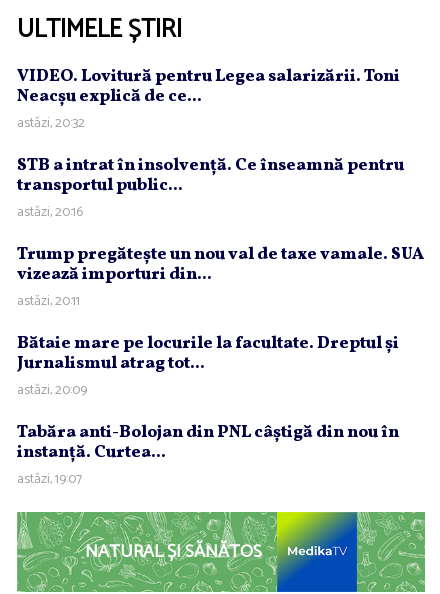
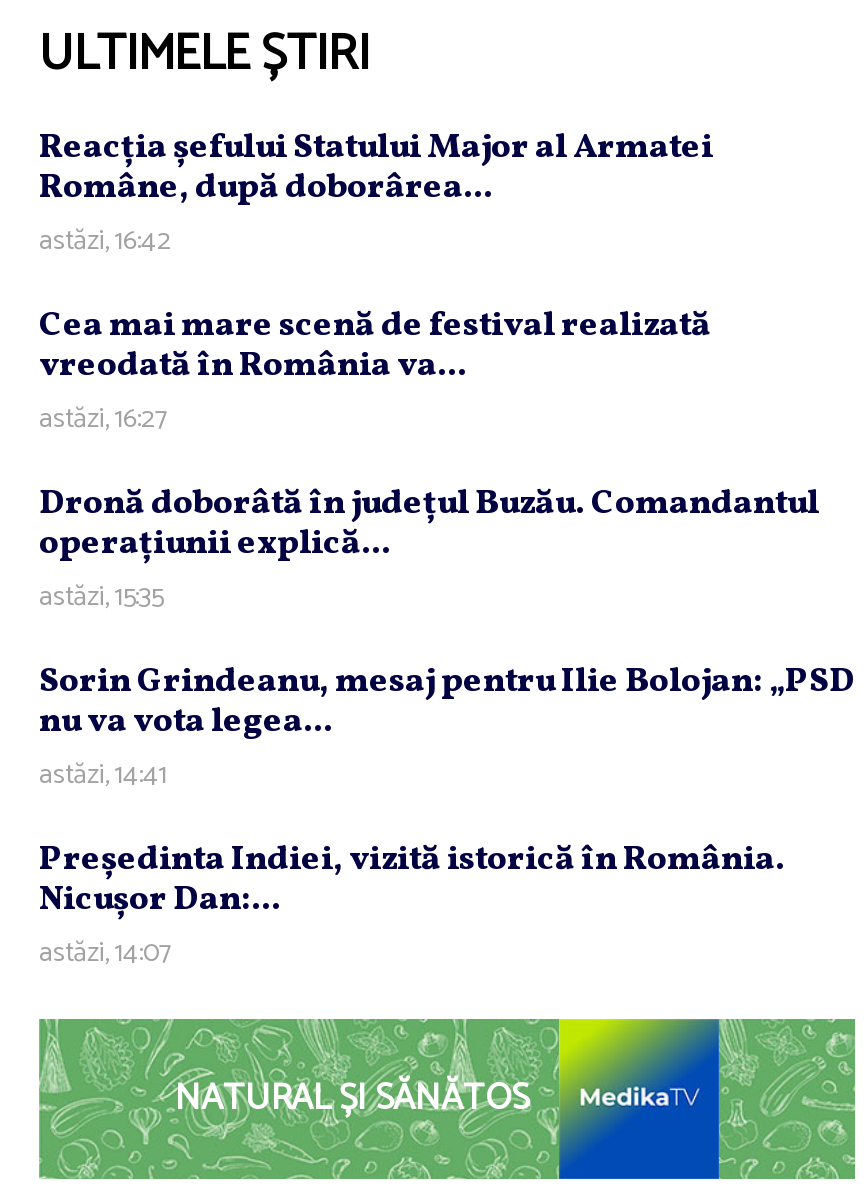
[17,65,400,135] VIDEO. Lovitură pentru Legea salarizării. Toni | Neacşu explică de ce... | astăzi, 20:32 -> [39,126,713,266] Reacţia şefului Statului Major al Armatei | Române, după doborârea... | astăzi, 16:42
[17,154,404,224] STB a intrat în insolvenţă. Ce înseamnă pentru | transportul public... | astăzi, 20:16 -> [39,304,711,444] Cea mai mare scenă de festival realizată | vreodată în România va... | astăzi, 16:27
[17,243,424,313] Trump pregăteşte un nou val de taxe vamale. SUA | vizează importuri din... | astăzi, 20:11 -> [39,482,819,622] Dronă doborâtă în judeţul Buzău. Comandantul | operaţiunii explică... | astăzi, 15:35
[17,332,399,402] Bătaie mare pe locurile la facultate. Dreptul şi | Jurnalismul atrag tot... | astăzi, 20:09 -> [39,660,855,800] Sorin Grindeanu, mesaj pentru Ilie Bolojan: „PSD | nu va vota legea... | astăzi, 14:41
[17,421,399,491] Tabăra anti-Bolojan din PNL câştigă din nou în | instanţă. Curtea... | astăzi, 19:07 -> [39,838,785,978] Preşedinta Indiei, vizită istorică în România. | Nicuşor Dan:... | astăzi, 14:07

